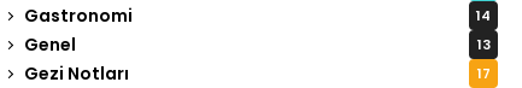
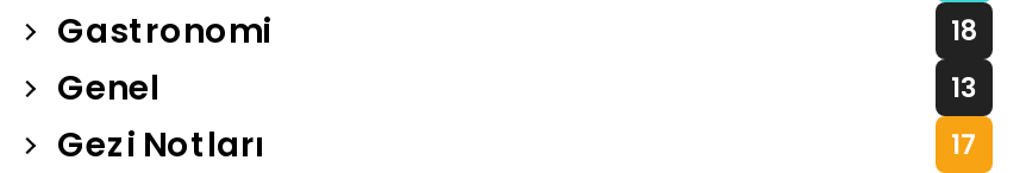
[476,6,491,25] 14 -> [951,12,977,50] 18

